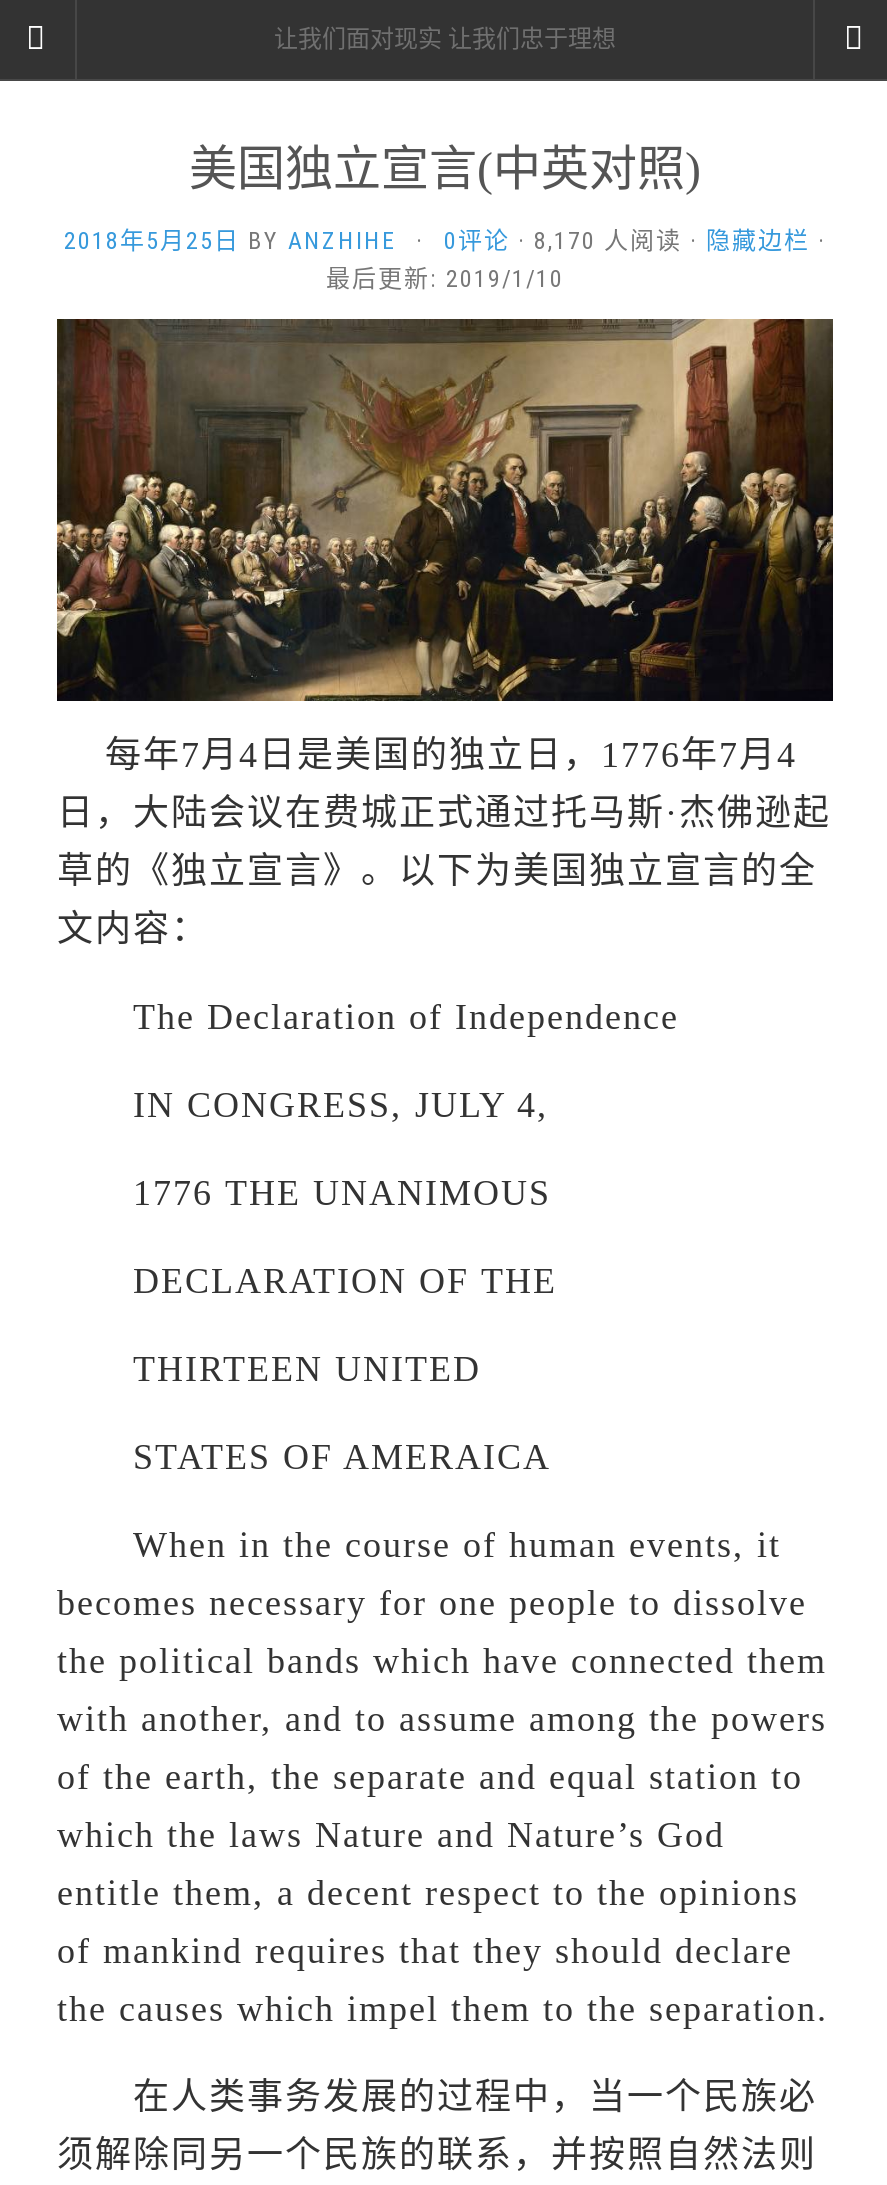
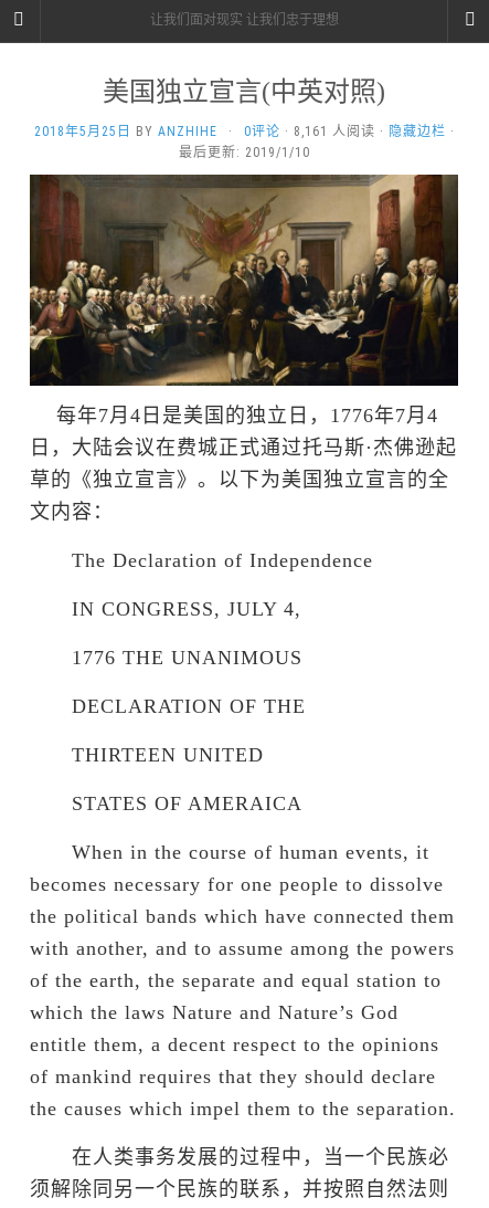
[444,227,826,255] 0评论· 8,170 人阅读 ·隐藏边栏· -> [243,124,454,139] 0评论· 8,161 人阅读 ·隐藏边栏·

